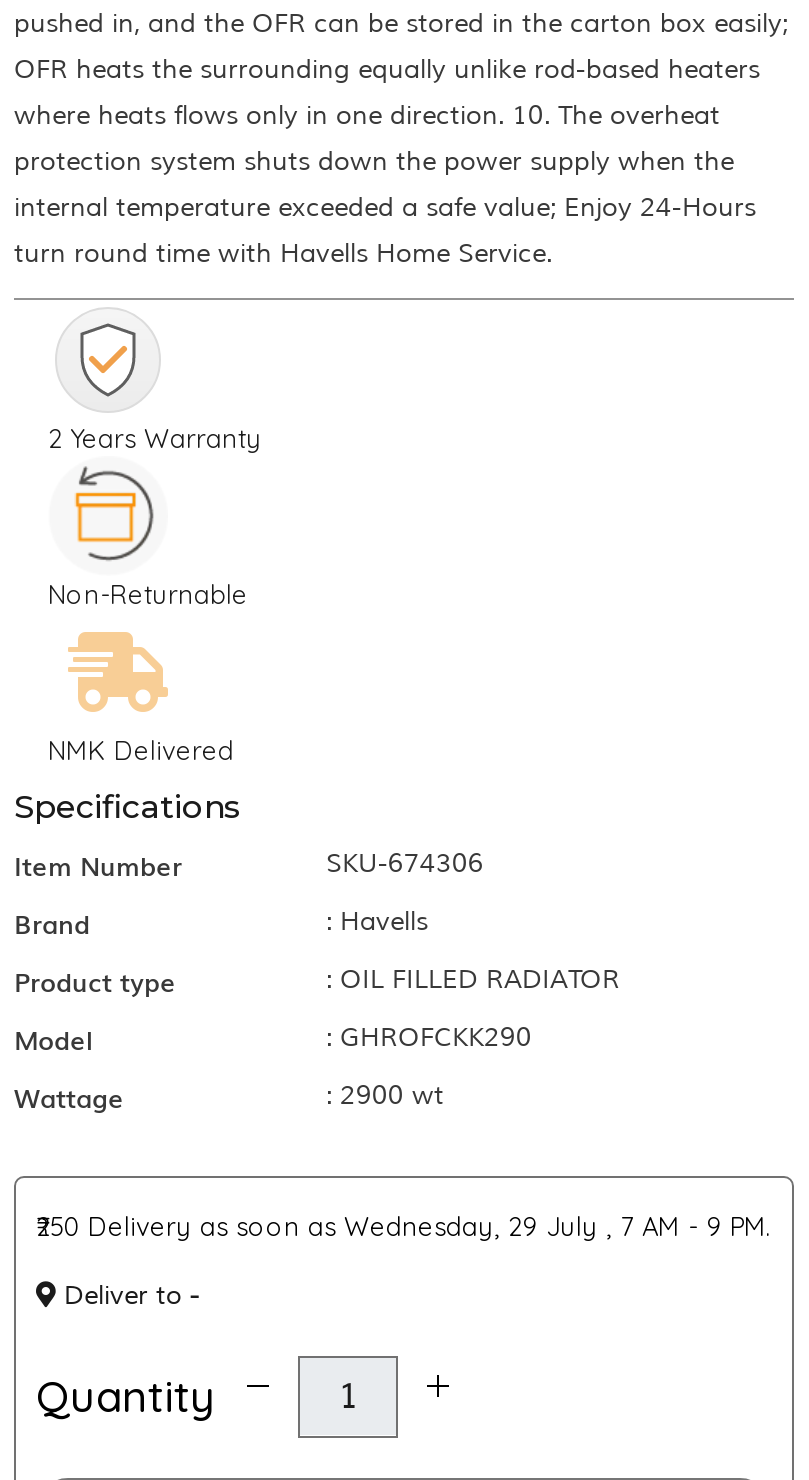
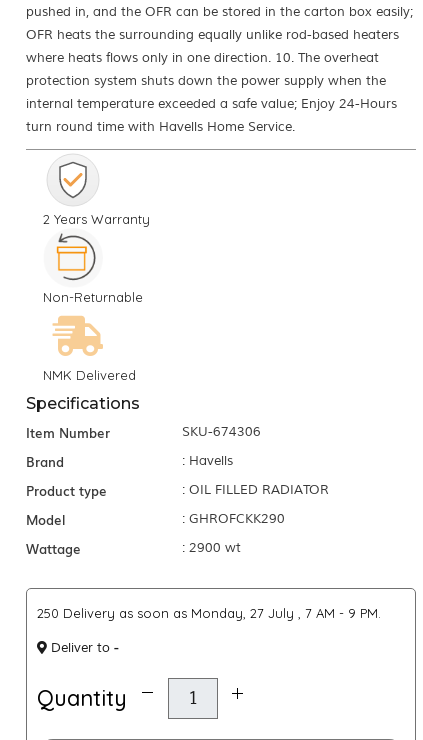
[36,1209,772,1241] ₹250 Delivery as soon as Wednesday, 29 July , 7 AM - 9 PM. -> [37,605,381,621] ₹250 Delivery as soon as Monday, 27 July , 7 AM - 9 PM.

